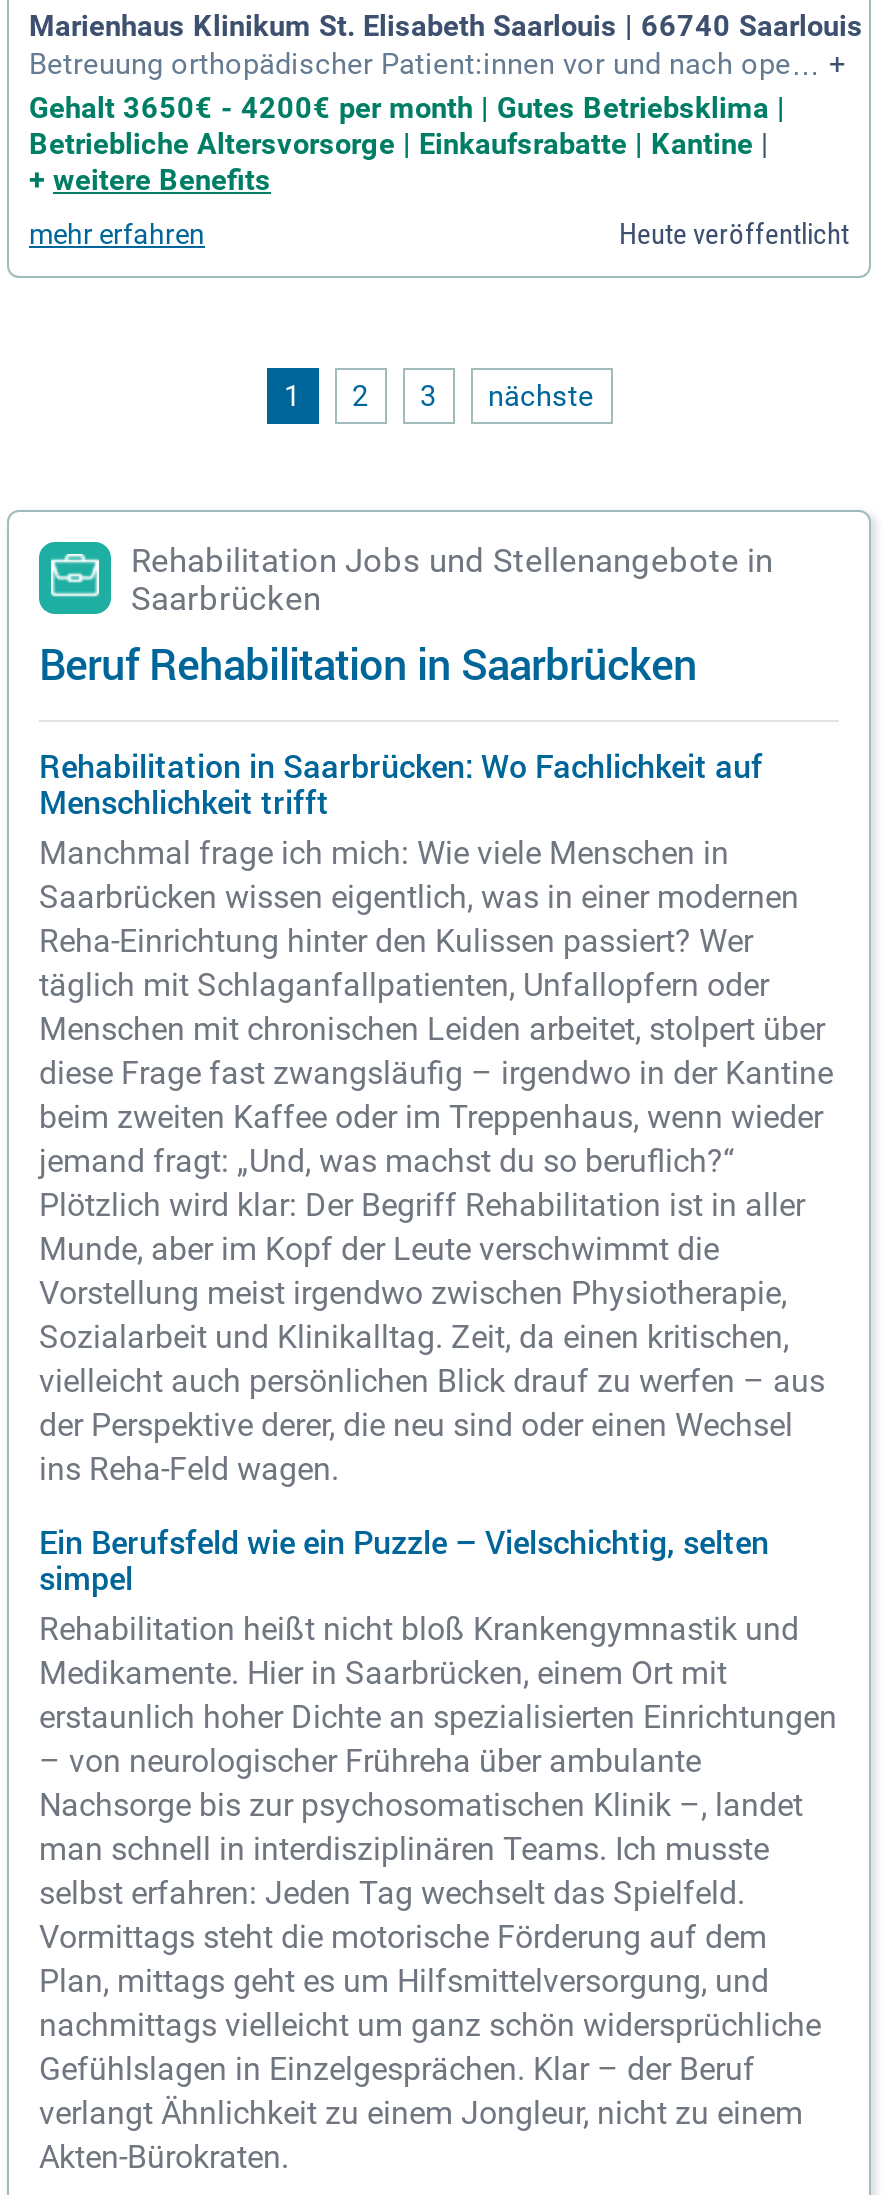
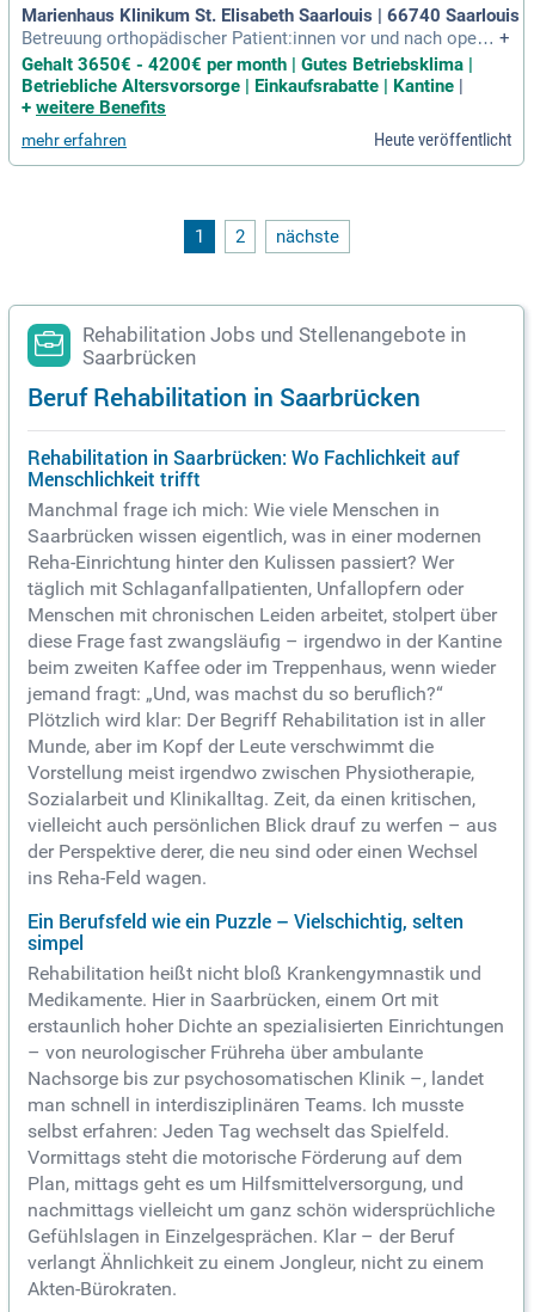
[420,379,436,415] 3 -> none

